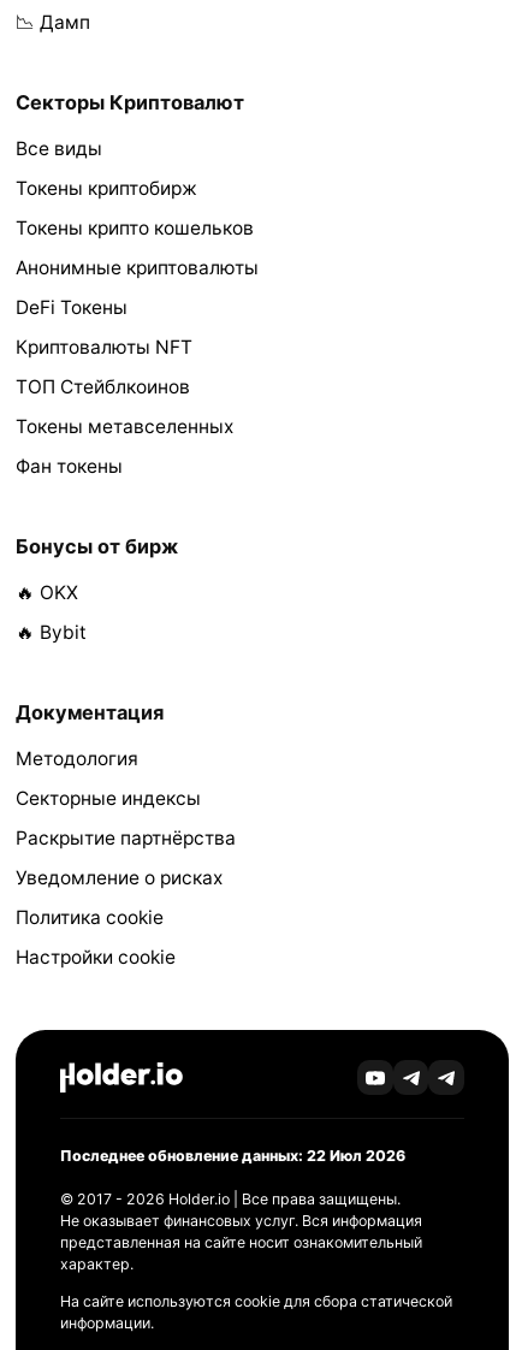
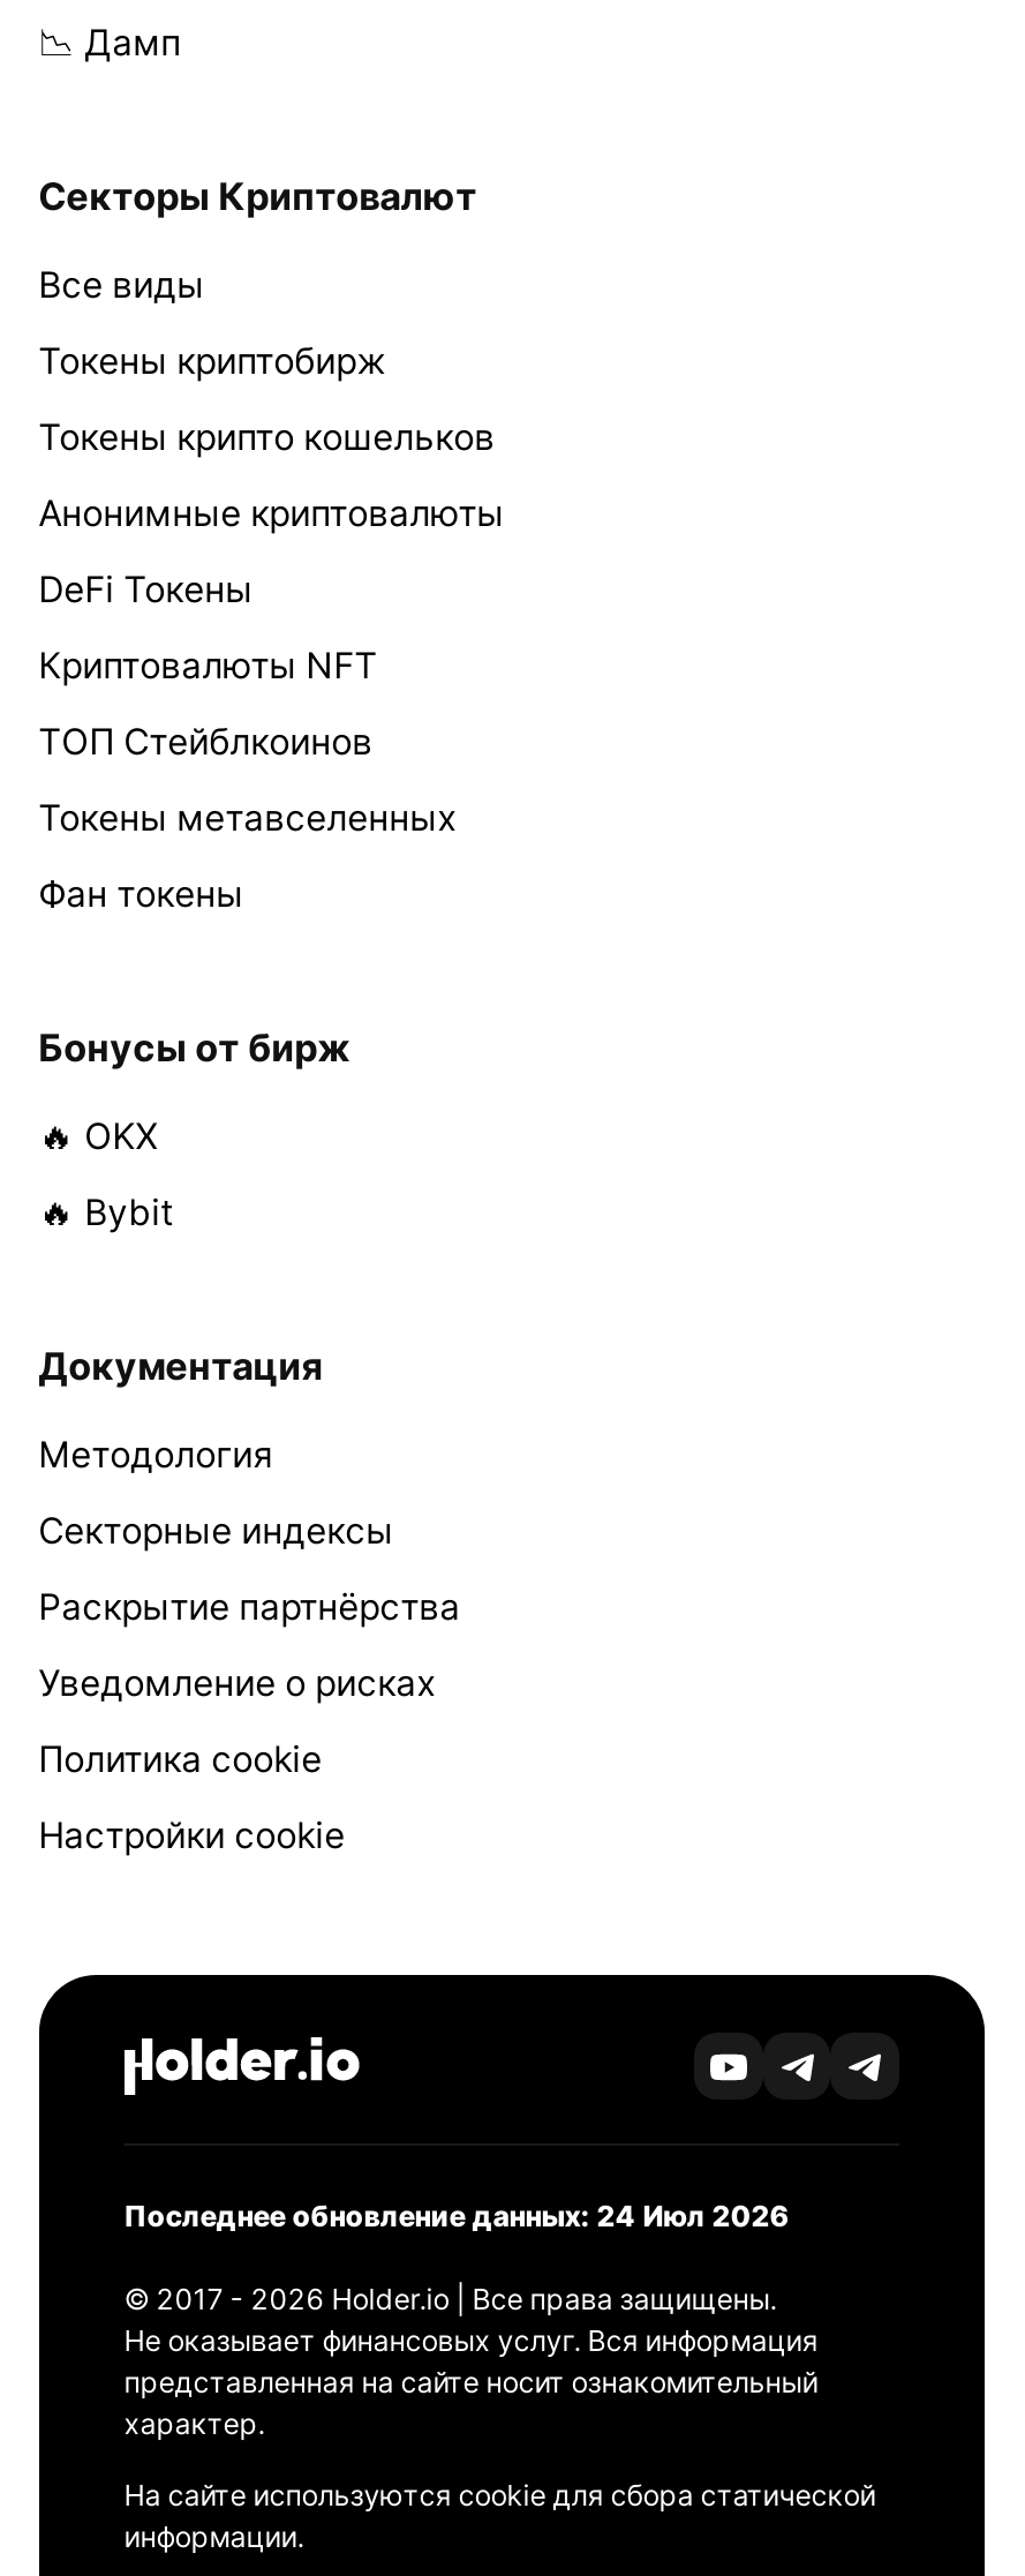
[60,1147,405,1165] Последнее обновление данных: 22 Июл 2026 -> [124,2200,788,2234] Последнее обновление данных: 24 Июл 2026

